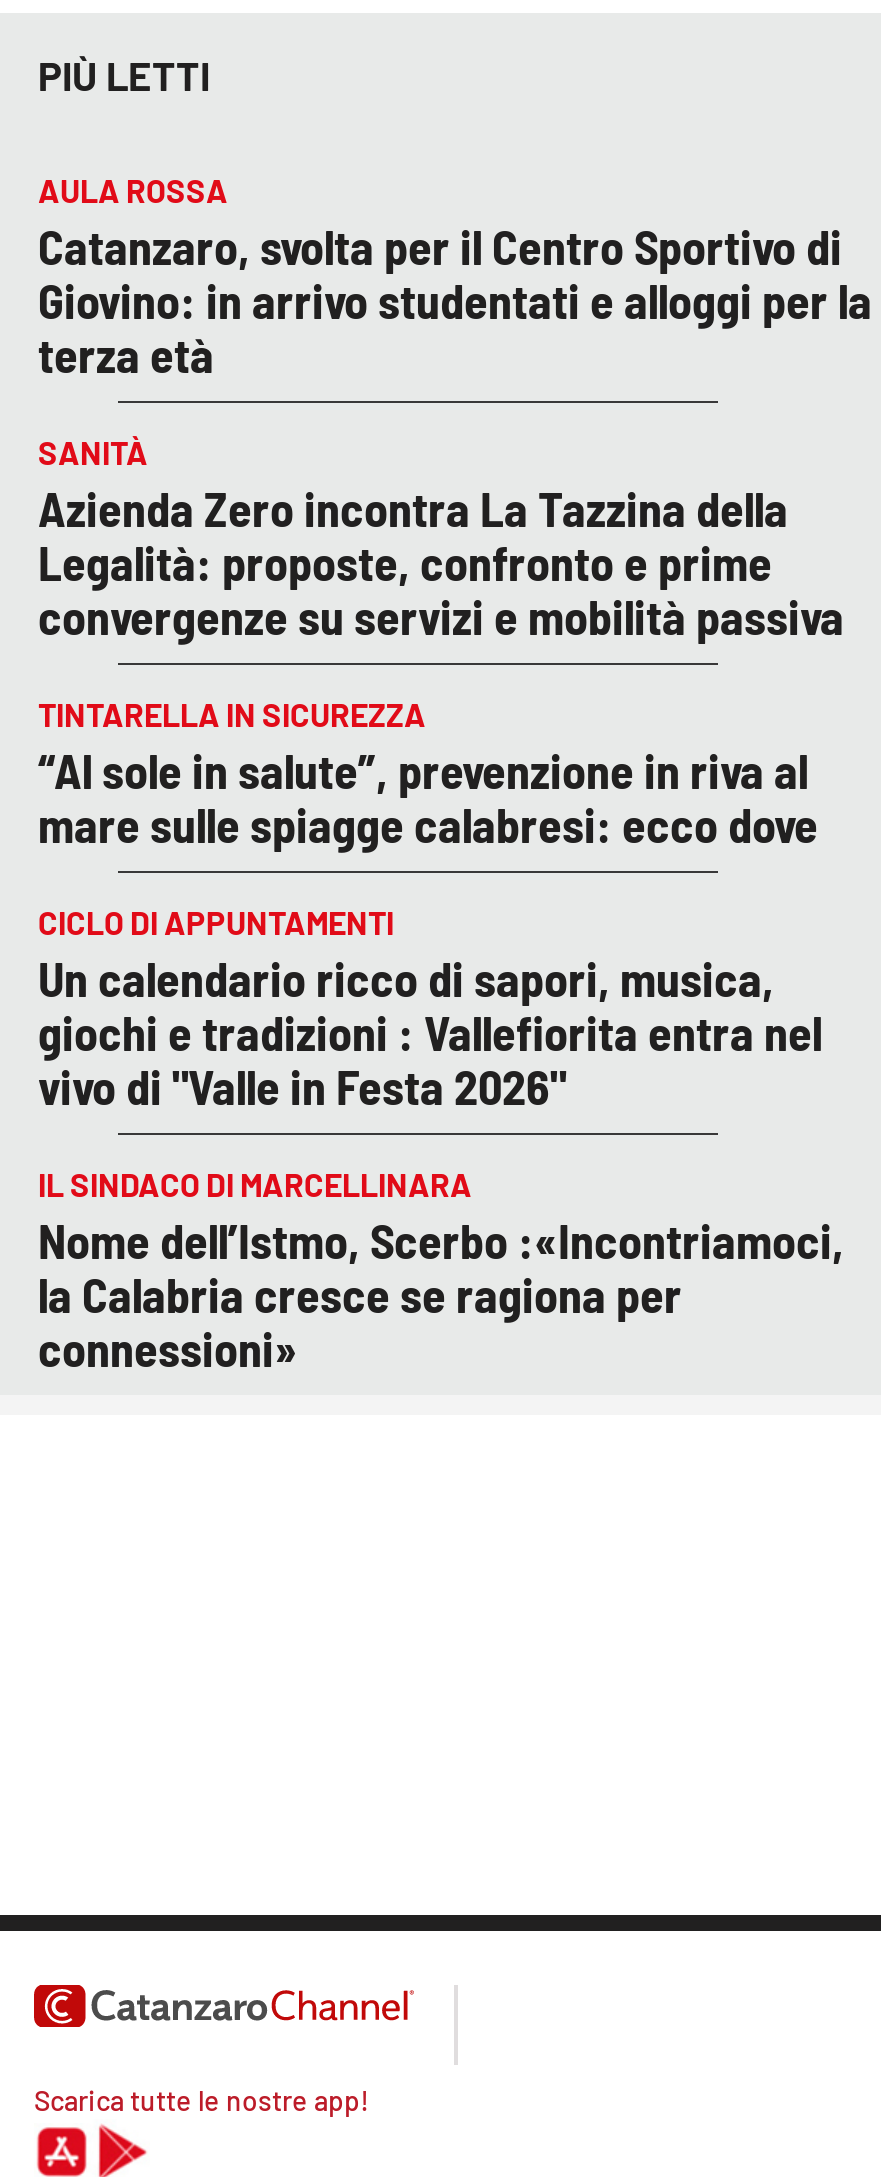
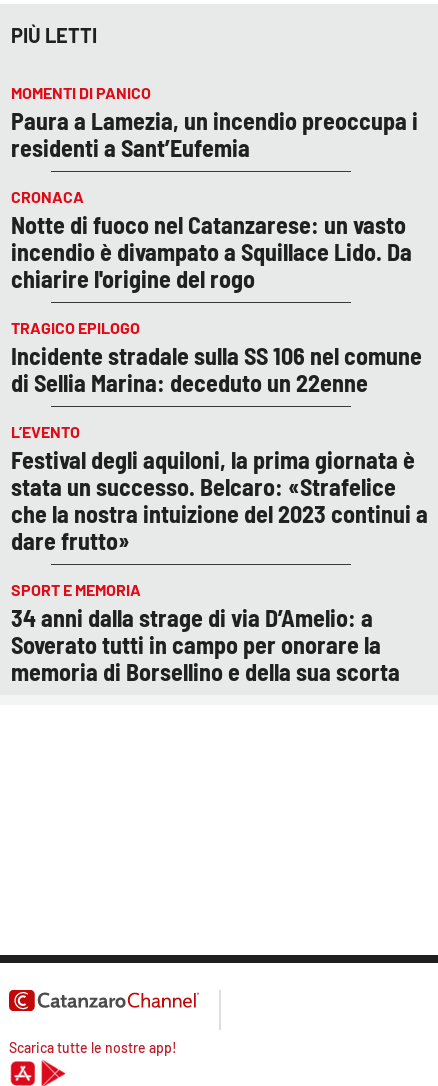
[38,171,872,383] AULA ROSSA | Catanzaro, svolta per il Centro Sportivo di | Giovino: in arrivo studentati e alloggi per la | terza età -> [11,83,418,162] MOMENTI DI PANICO | Paura a Lamezia, un incendio preoccupa i | residenti a Sant’Eufemia
[38,433,844,645] SANITÀ | Azienda Zero incontra La Tazzina della | Legalità: proposte, confronto e prime | convergenze su servizi e mobilità passiva -> [11,187,412,293] CRONACA | Notte di fuoco nel Catanzarese: un vasto | incendio è divampato a Squillace Lido. Da | chiarire l'origine del rogo
[38,695,818,853] TINTARELLA IN SICUREZZA | “Al sole in salute”, prevenzione in riva al | mare sulle spiagge calabresi: ecco dove -> [11,318,422,397] TRAGICO EPILOGO | Incidente stradale sulla SS 106 nel comune | di Sellia Marina: deceduto un 22enne
[38,903,822,1115] CICLO DI APPUNTAMENTI | Un calendario ricco di sapori, musica, | giochi e tradizioni : Vallefiorita entra nel | vivo di "Valle in Festa 2026" -> [11,422,428,555] L’EVENTO | Festival degli aquiloni, la prima giornata è | stata un successo. Belcaro: «Strafelice | che la nostra intuizione del 2023 continui a | dare frutto»
[38,1165,844,1377] IL SINDACO DI MARCELLINARA | Nome dell’Istmo, Scerbo :«Incontriamoci, | la Calabria cresce se ragiona per | connessioni» -> [11,580,400,686] SPORT E MEMORIA | 34 anni dalla strage di via D’Amelio: a | Soverato tutti in campo per onorare la | memoria di Borsellino e della sua scorta

